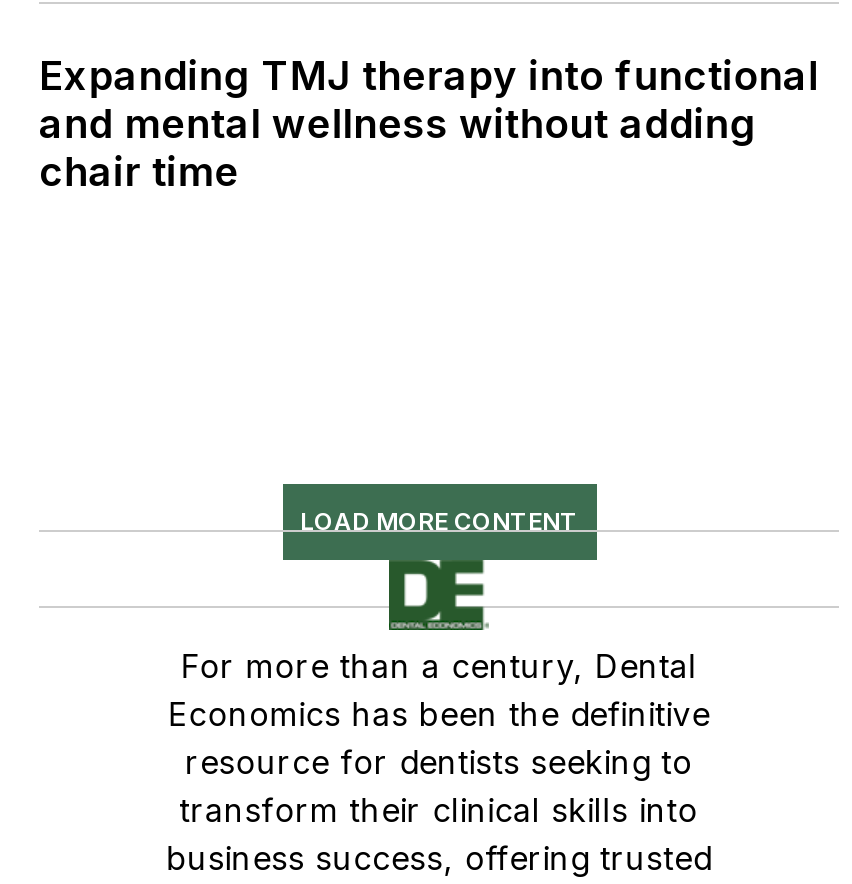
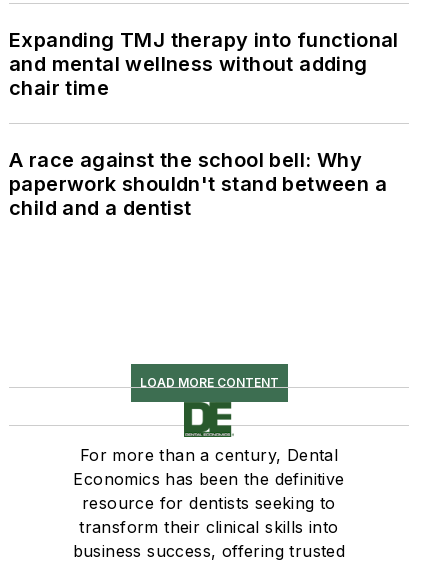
none -> [9,148,387,220] A race against the school bell: Why | paperwork shouldn't stand between a | child and a dentist

